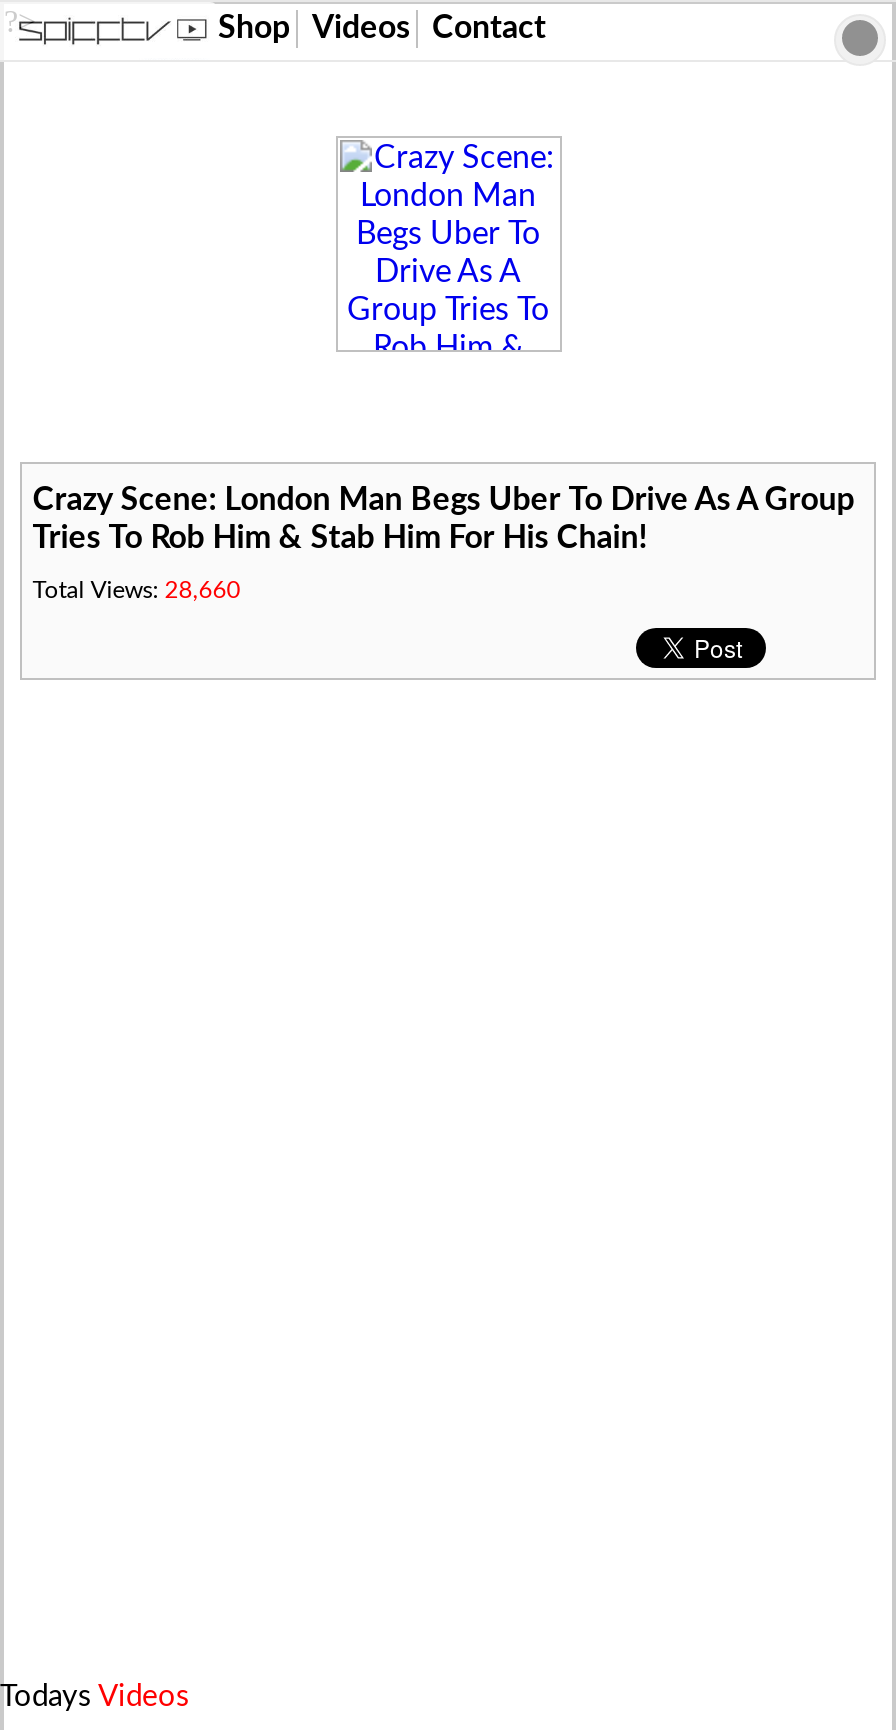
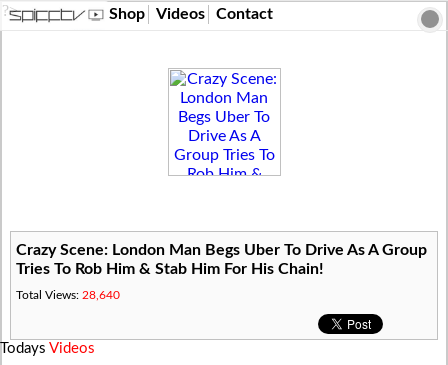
[32,577,240,601] Total Views: 28,660 -> [16,289,120,301] Total Views: 28,640

